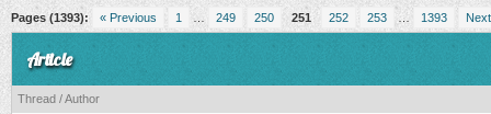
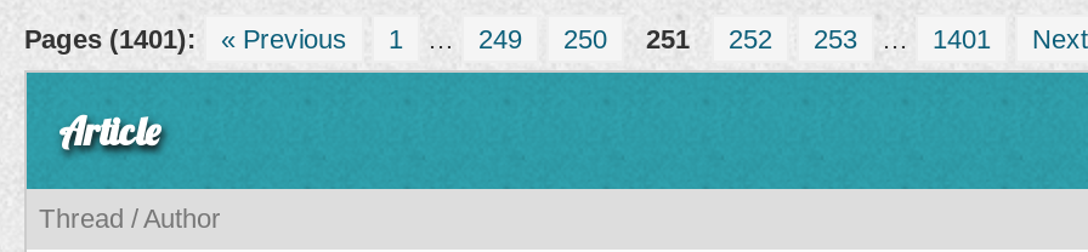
[11,11,89,24] Pages (1393): -> [24,24,197,53] Pages (1401):
[398,11,447,24] … 1393 -> [882,24,991,53] … 1401

